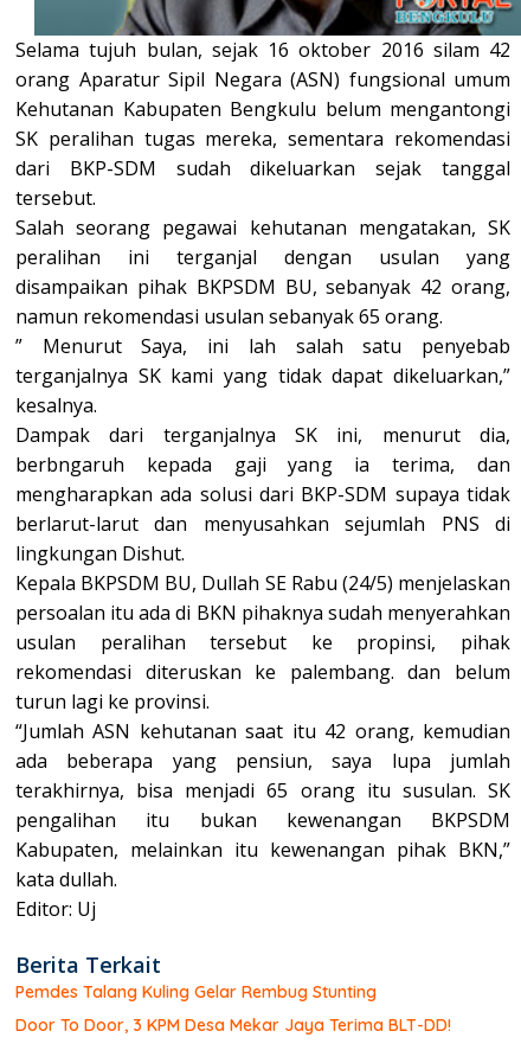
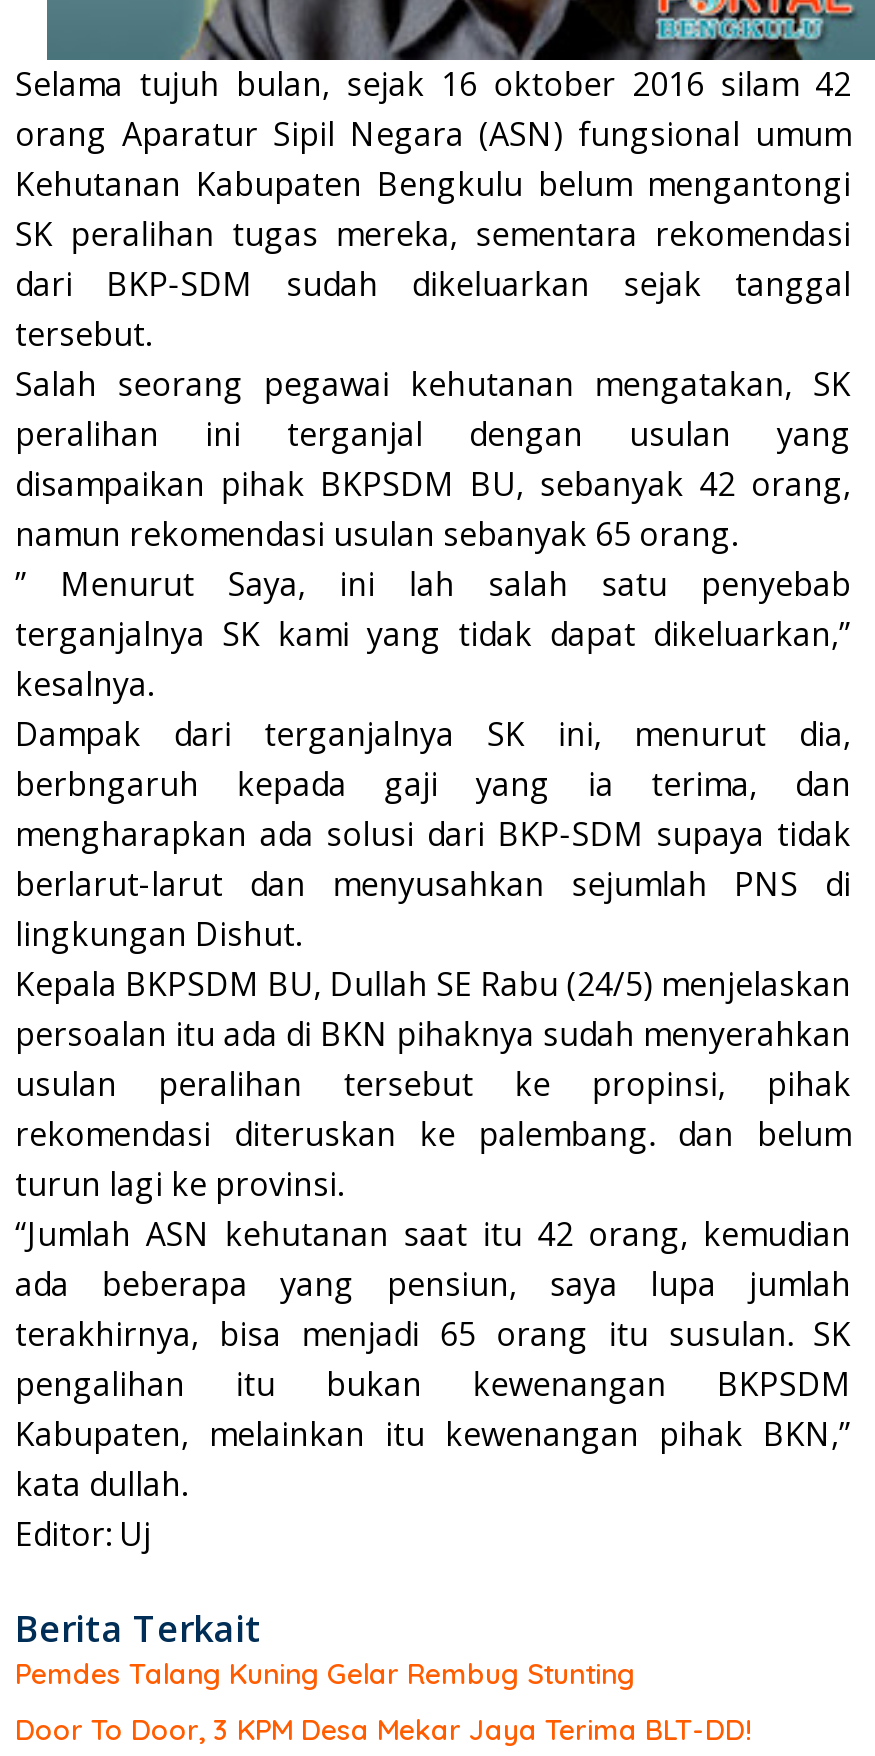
[15,981,377,1002] Pemdes Talang Kuling Gelar Rembug Stunting -> [15,1655,635,1691] Pemdes Talang Kuning Gelar Rembug Stunting

